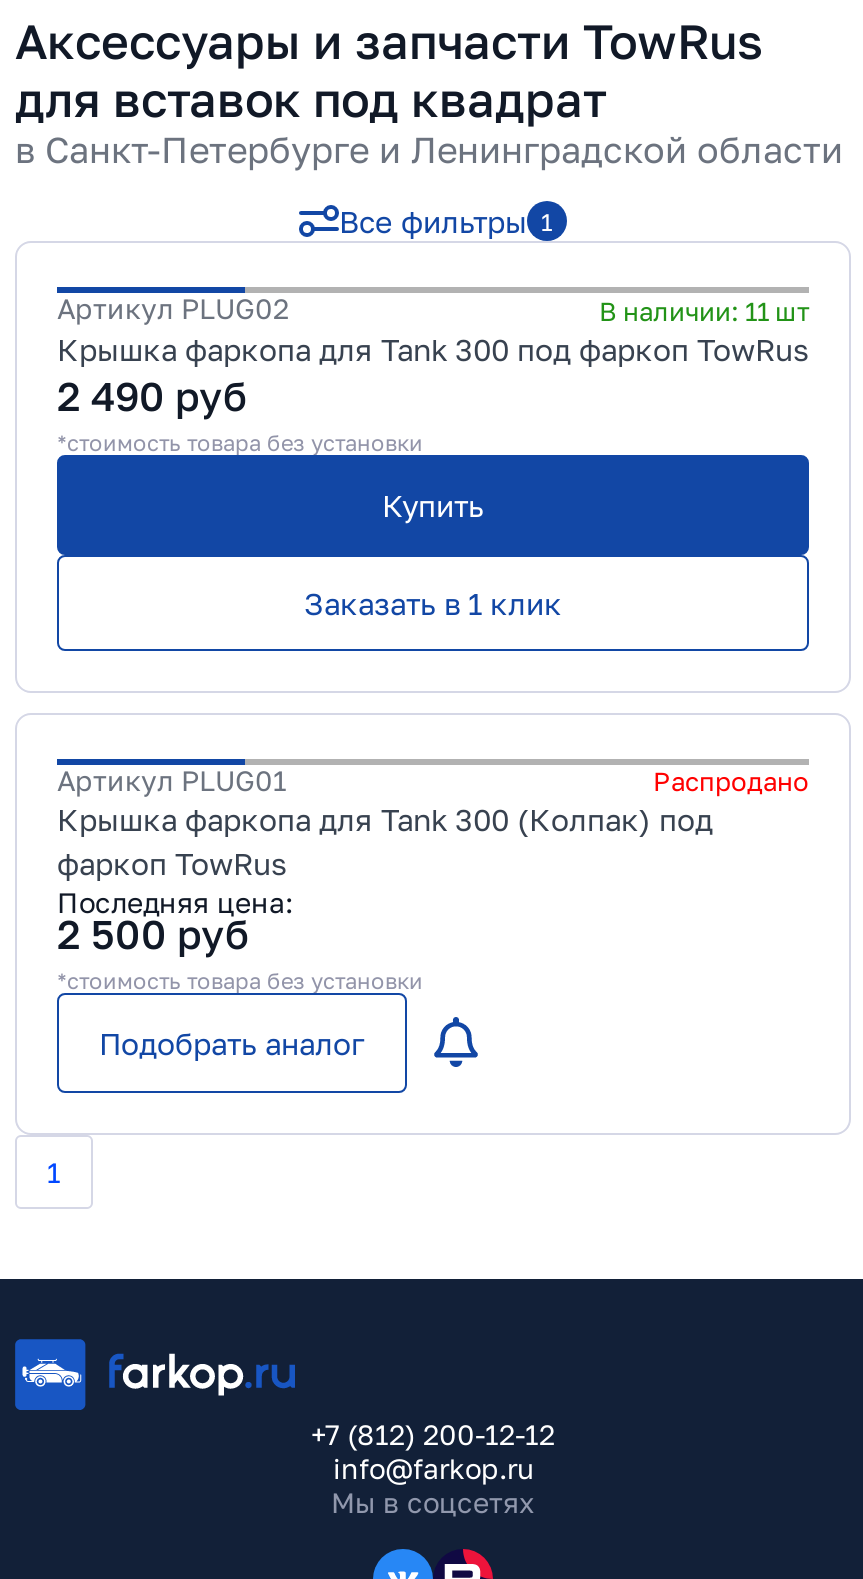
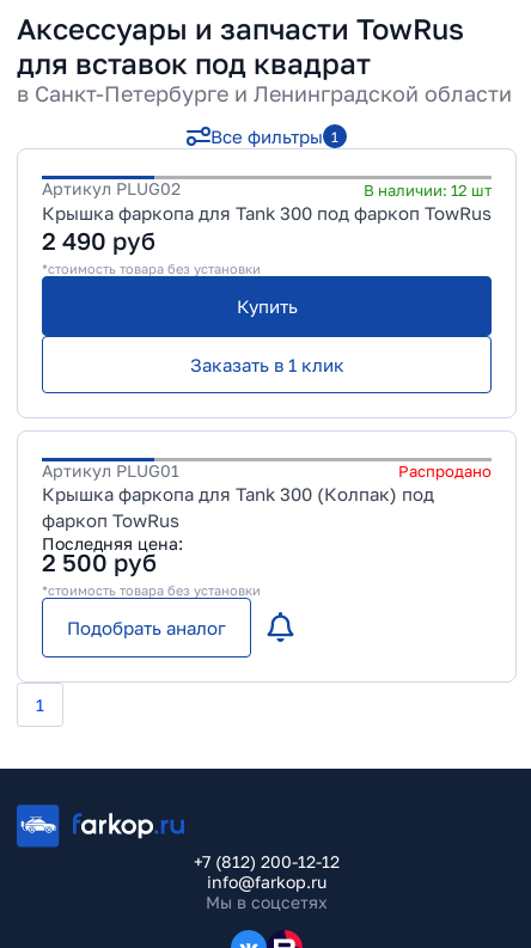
[599,295,809,327] В наличии: 11 шт -> [364,181,492,200] В наличии: 12 шт

